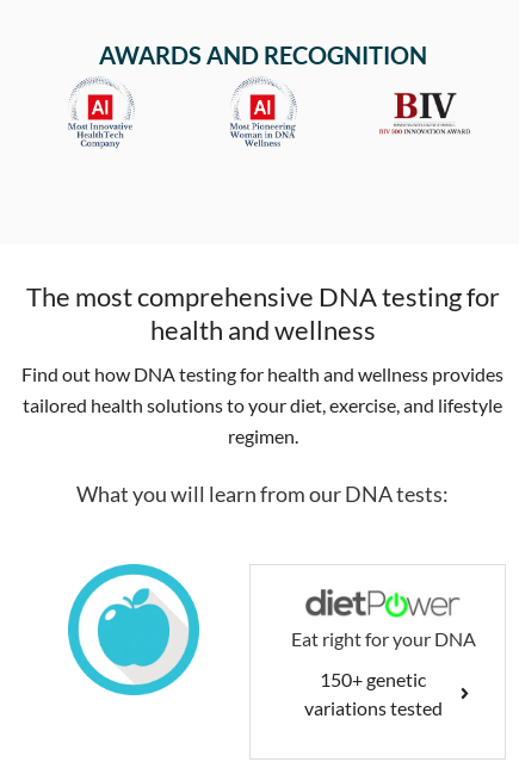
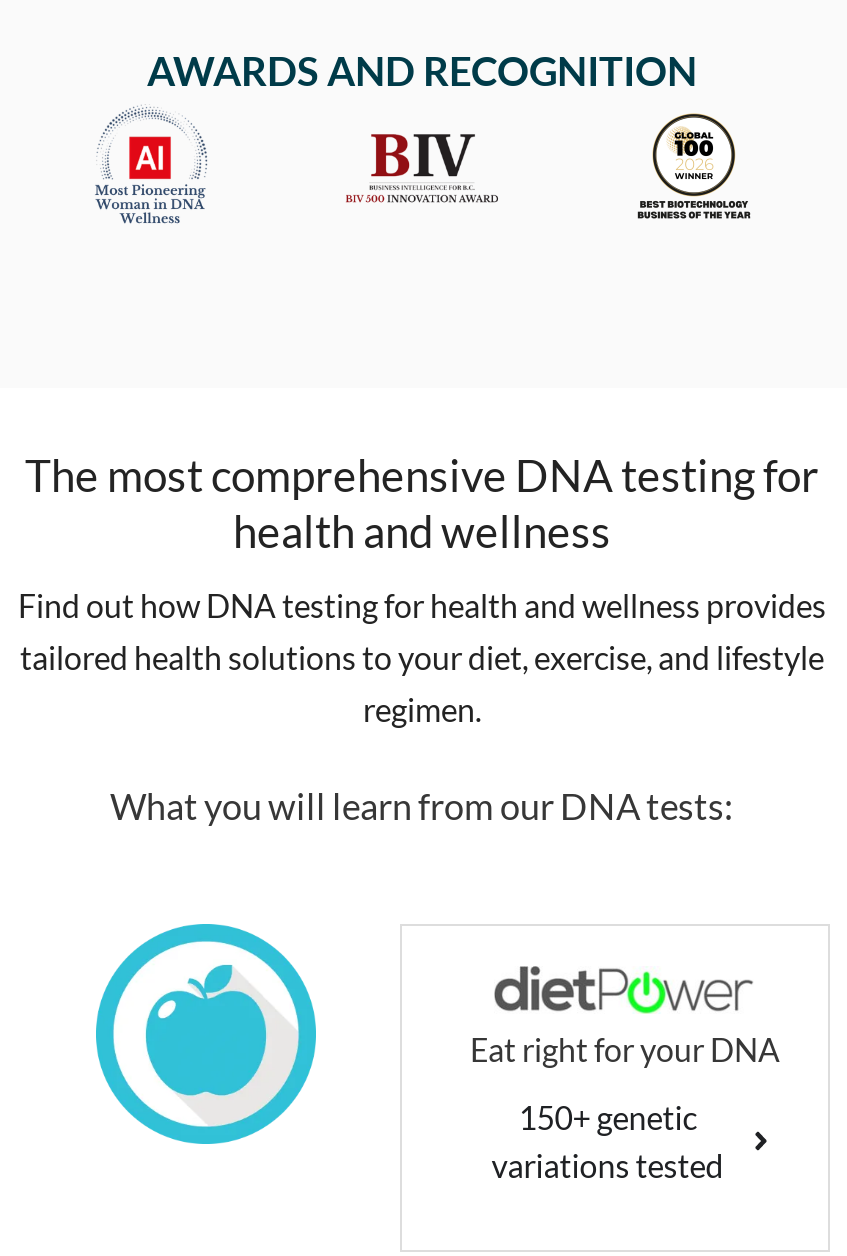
[217,78,307,147] [image] -> [344,110,500,222] [image]
[378,81,471,143] [image] -> [620,112,768,220] [image]

